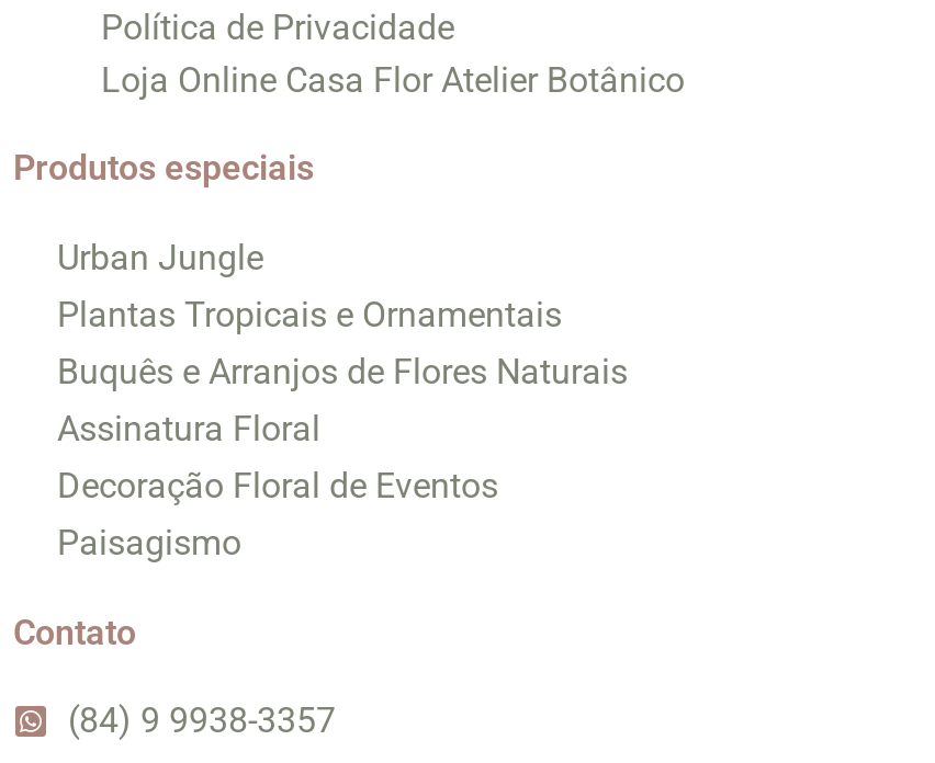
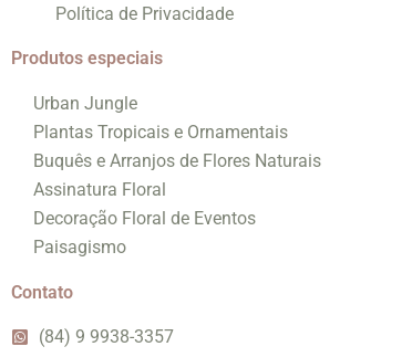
[101,60,685,102] Loja Online Casa Flor Atelier Botânico -> none

